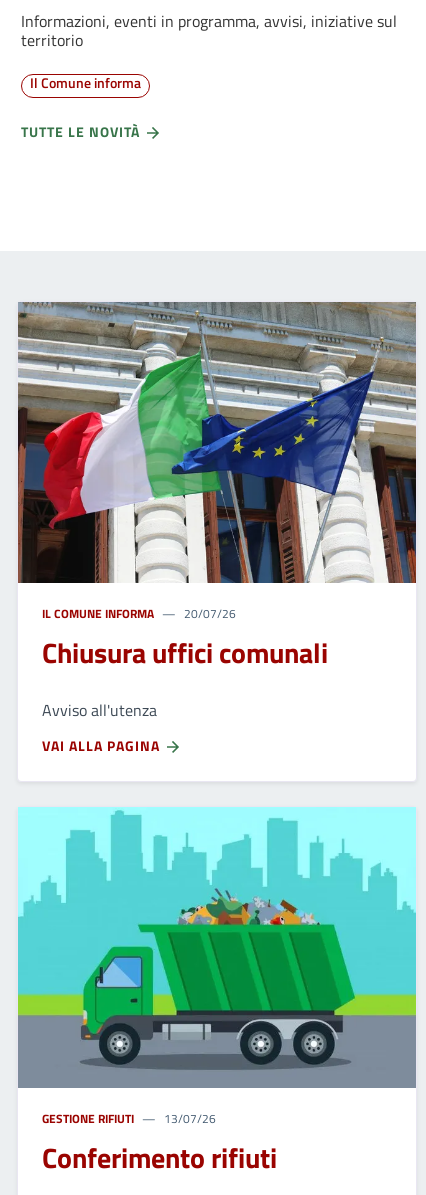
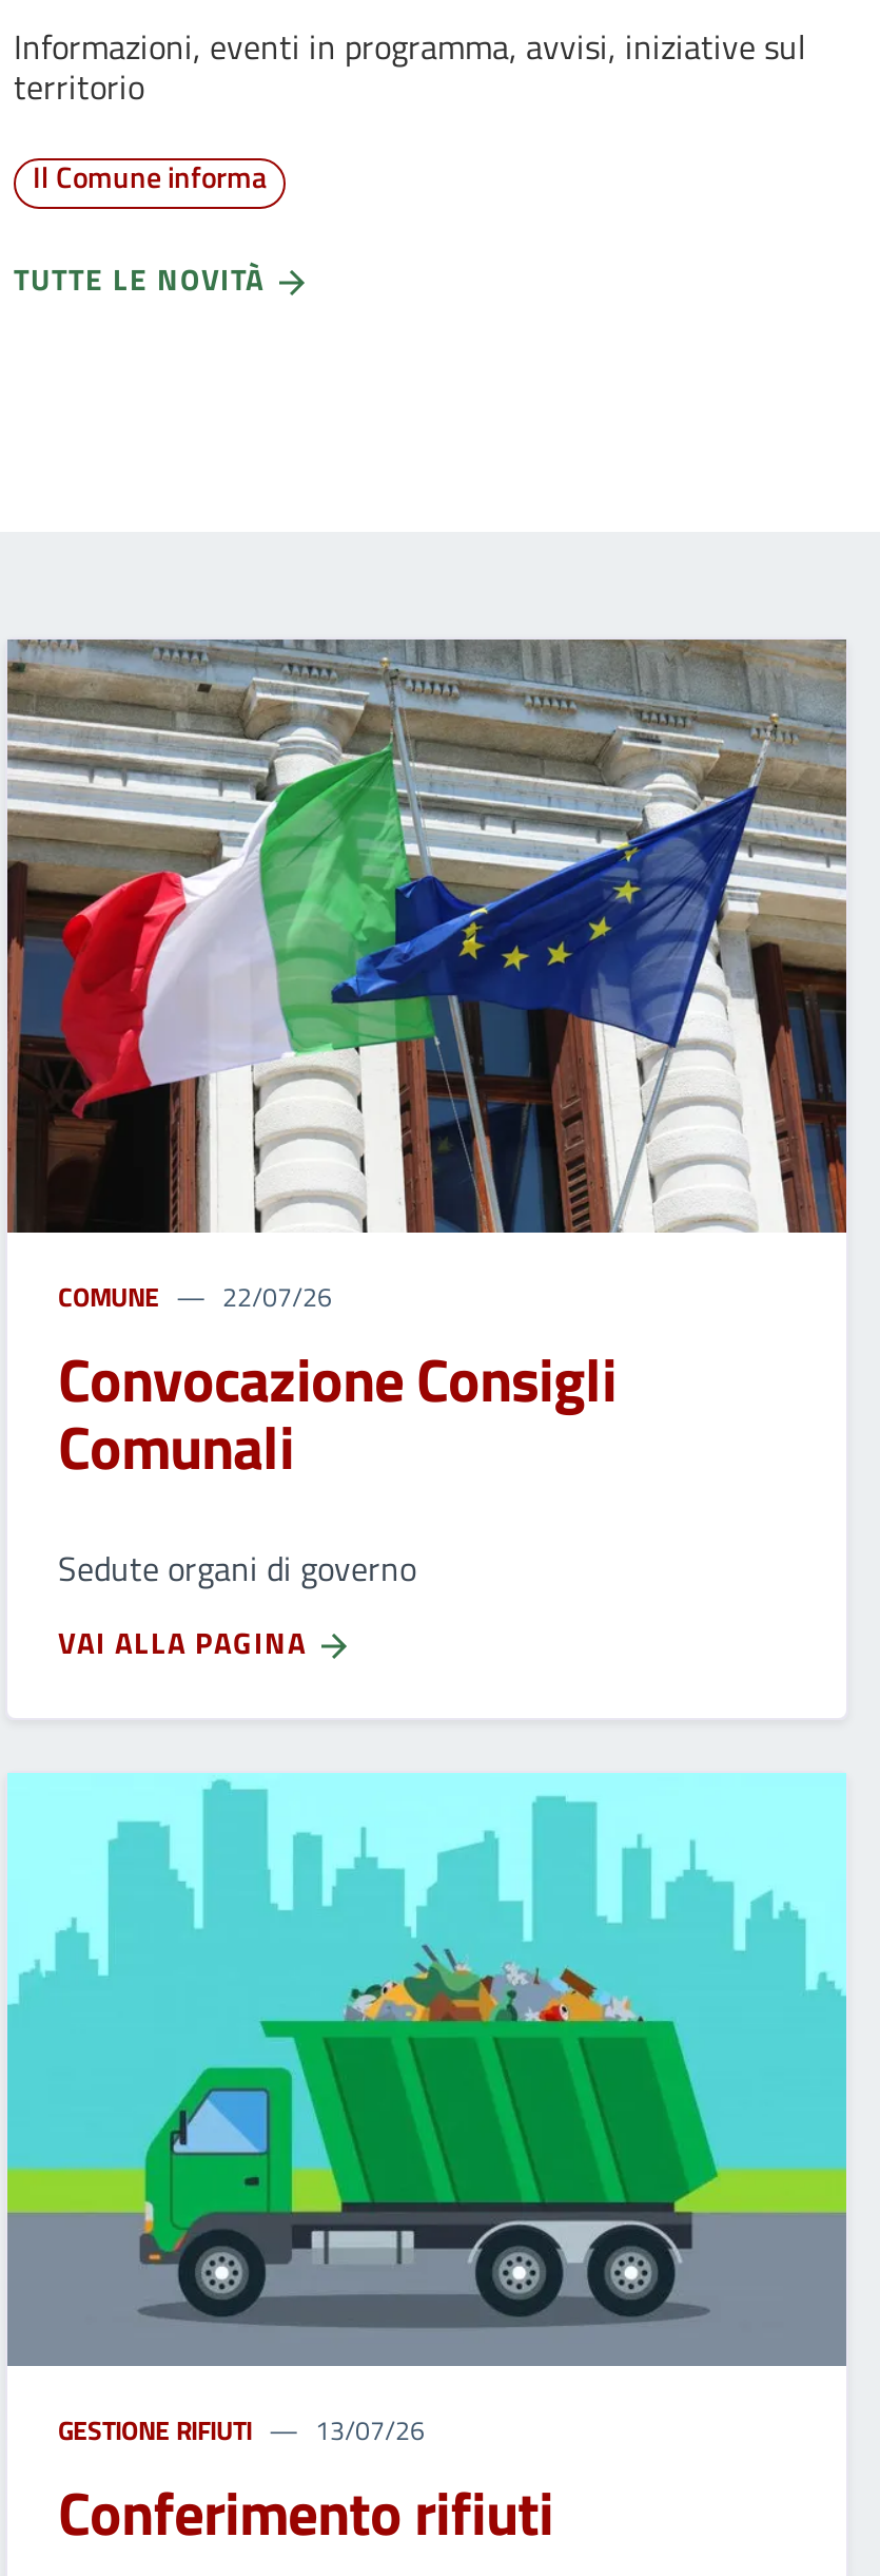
[42,604,328,674] IL COMUNE INFORMA | 20/07/26 | Chiusura uffici comunali -> [58,1277,617,1492] COMUNE | 22/07/26 | Convocazione Consigli | Comunali
[42,698,157,722] Avviso all'utenza -> [58,1543,416,1594] Sedute organi di governo

